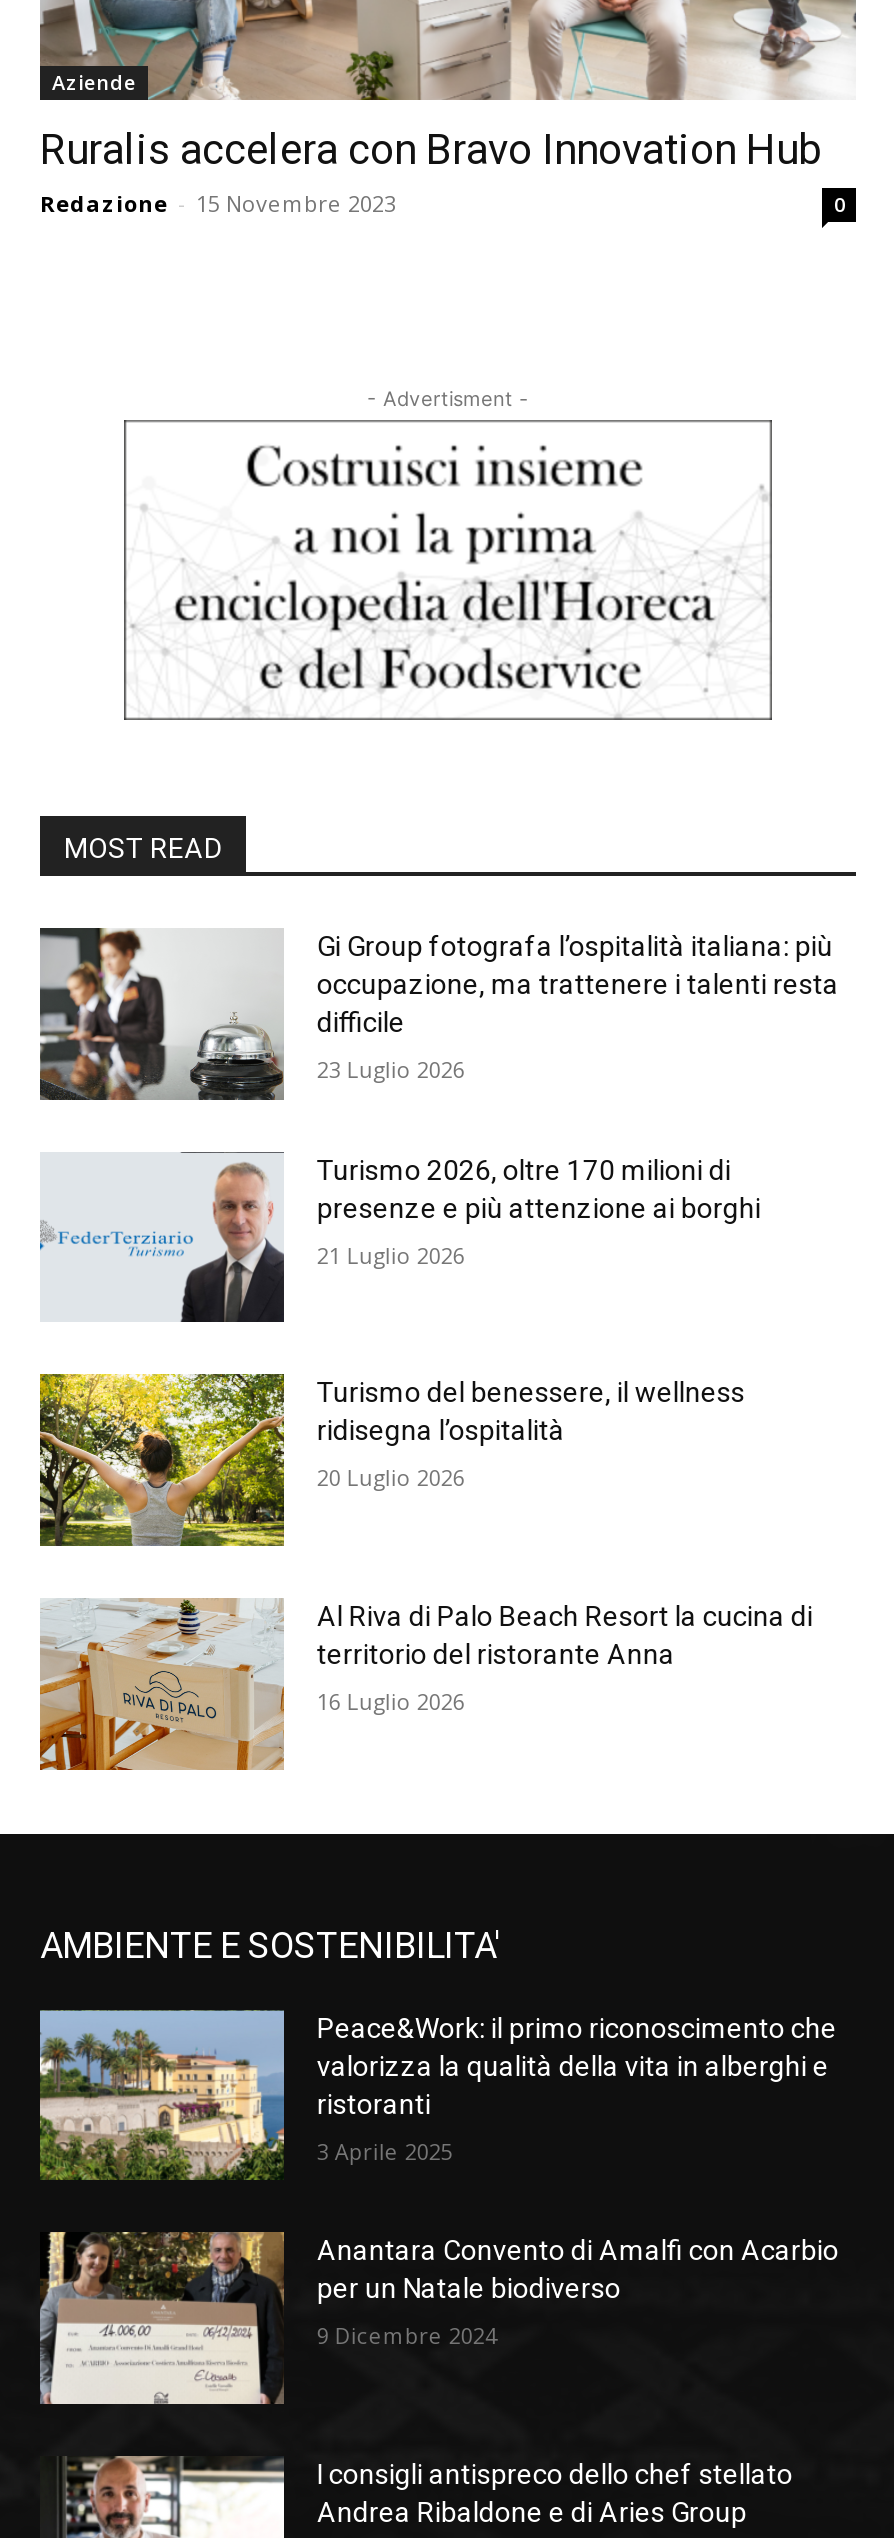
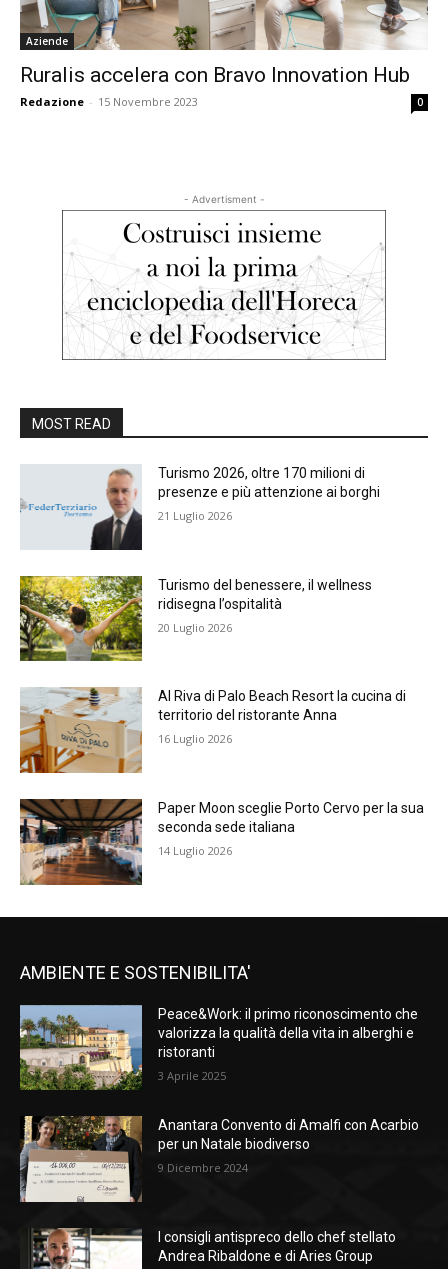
[38,926,839,1102] [image] | Gi Group fotografa l’ospitalità italiana: più | occupazione, ma trattenere i talenti resta | difficile | 23 Luglio 2026 -> none
moved [180,1153,813,1716] -> [90,465,406,746]: [image] | Turismo 2026, oltre 170 milioni di | presenze e più attenzione ai borghi | ... | territorio del ristorante Anna | 16 Luglio 2026
none -> [19,798,424,886] [image] | Paper Moon sceglie Porto Cervo per la sua | seconda sede italiana | 14 Luglio 2026

